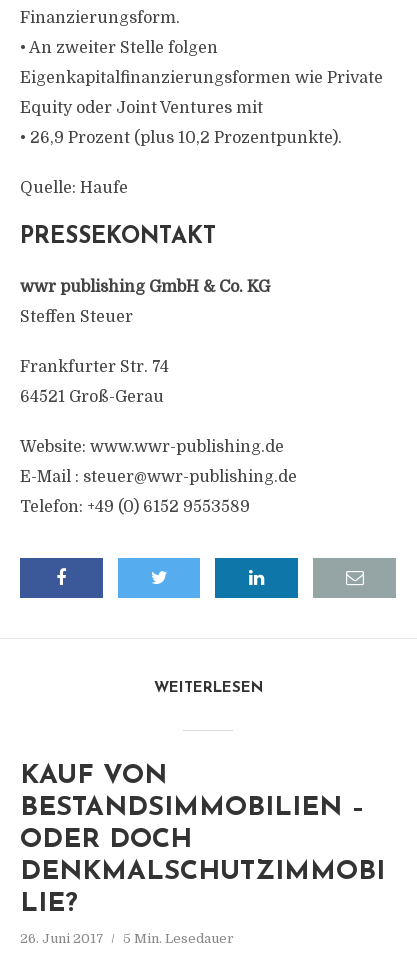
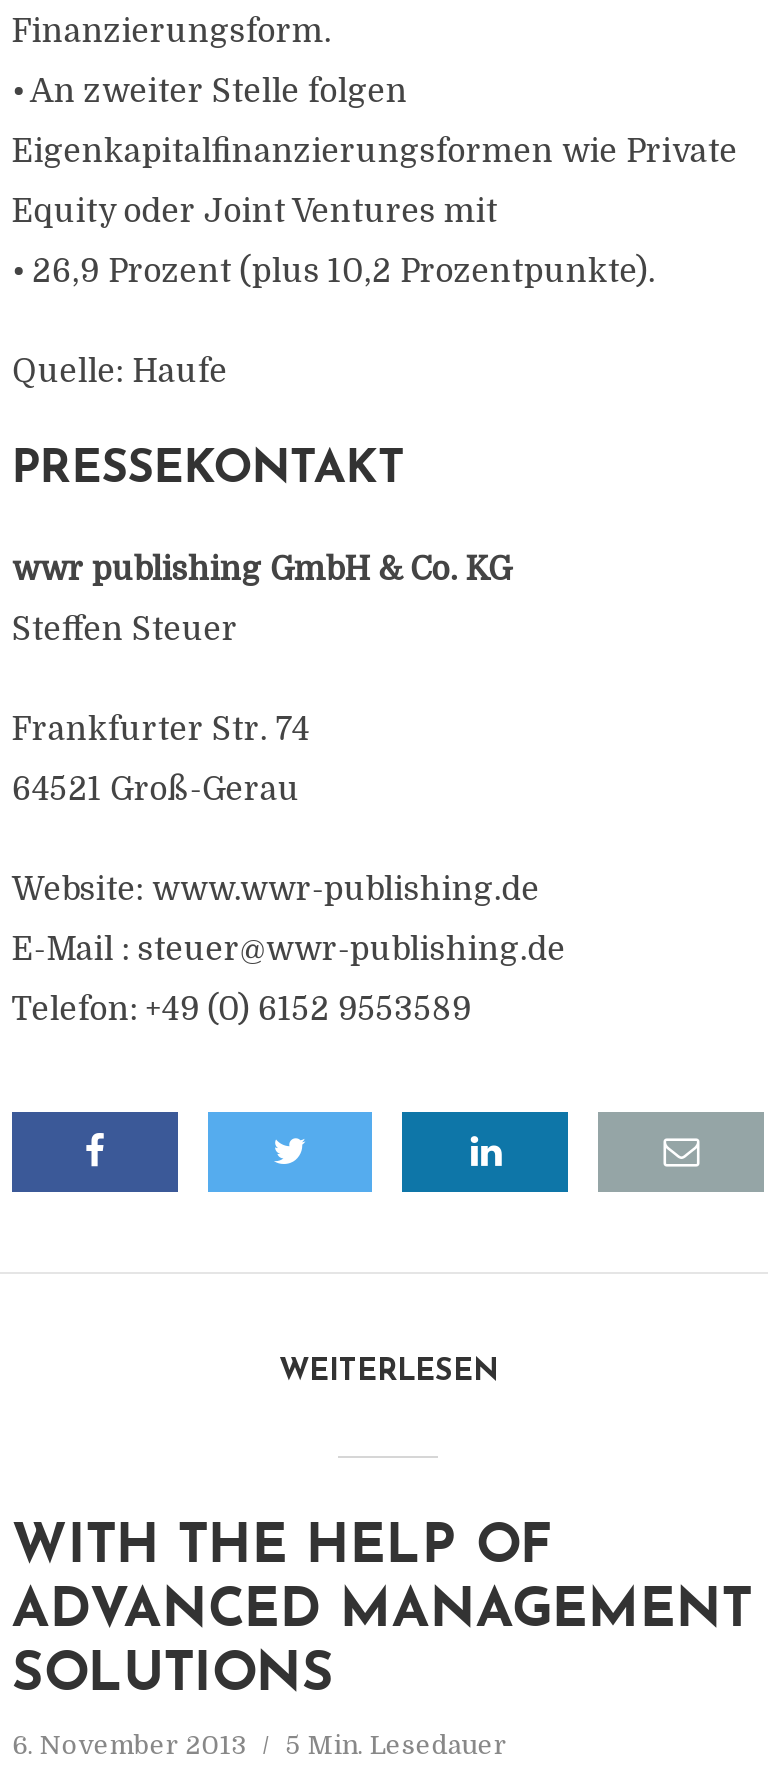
[20,763,385,918] KAUF VON | BESTANDSIMMOBILIEN – | ODER DOCH | DENKMALSCHUTZIMMOBI | LIE? -> [12,1522,752,1704] WITH THE HELP OF | ADVANCED MANAGEMENT | SOLUTIONS
[20,931,234,946] 26. Juni 2017 5 Min. Lesedauer -> [12,1730,508,1760] 6. November 2013 5 Min. Lesedauer

